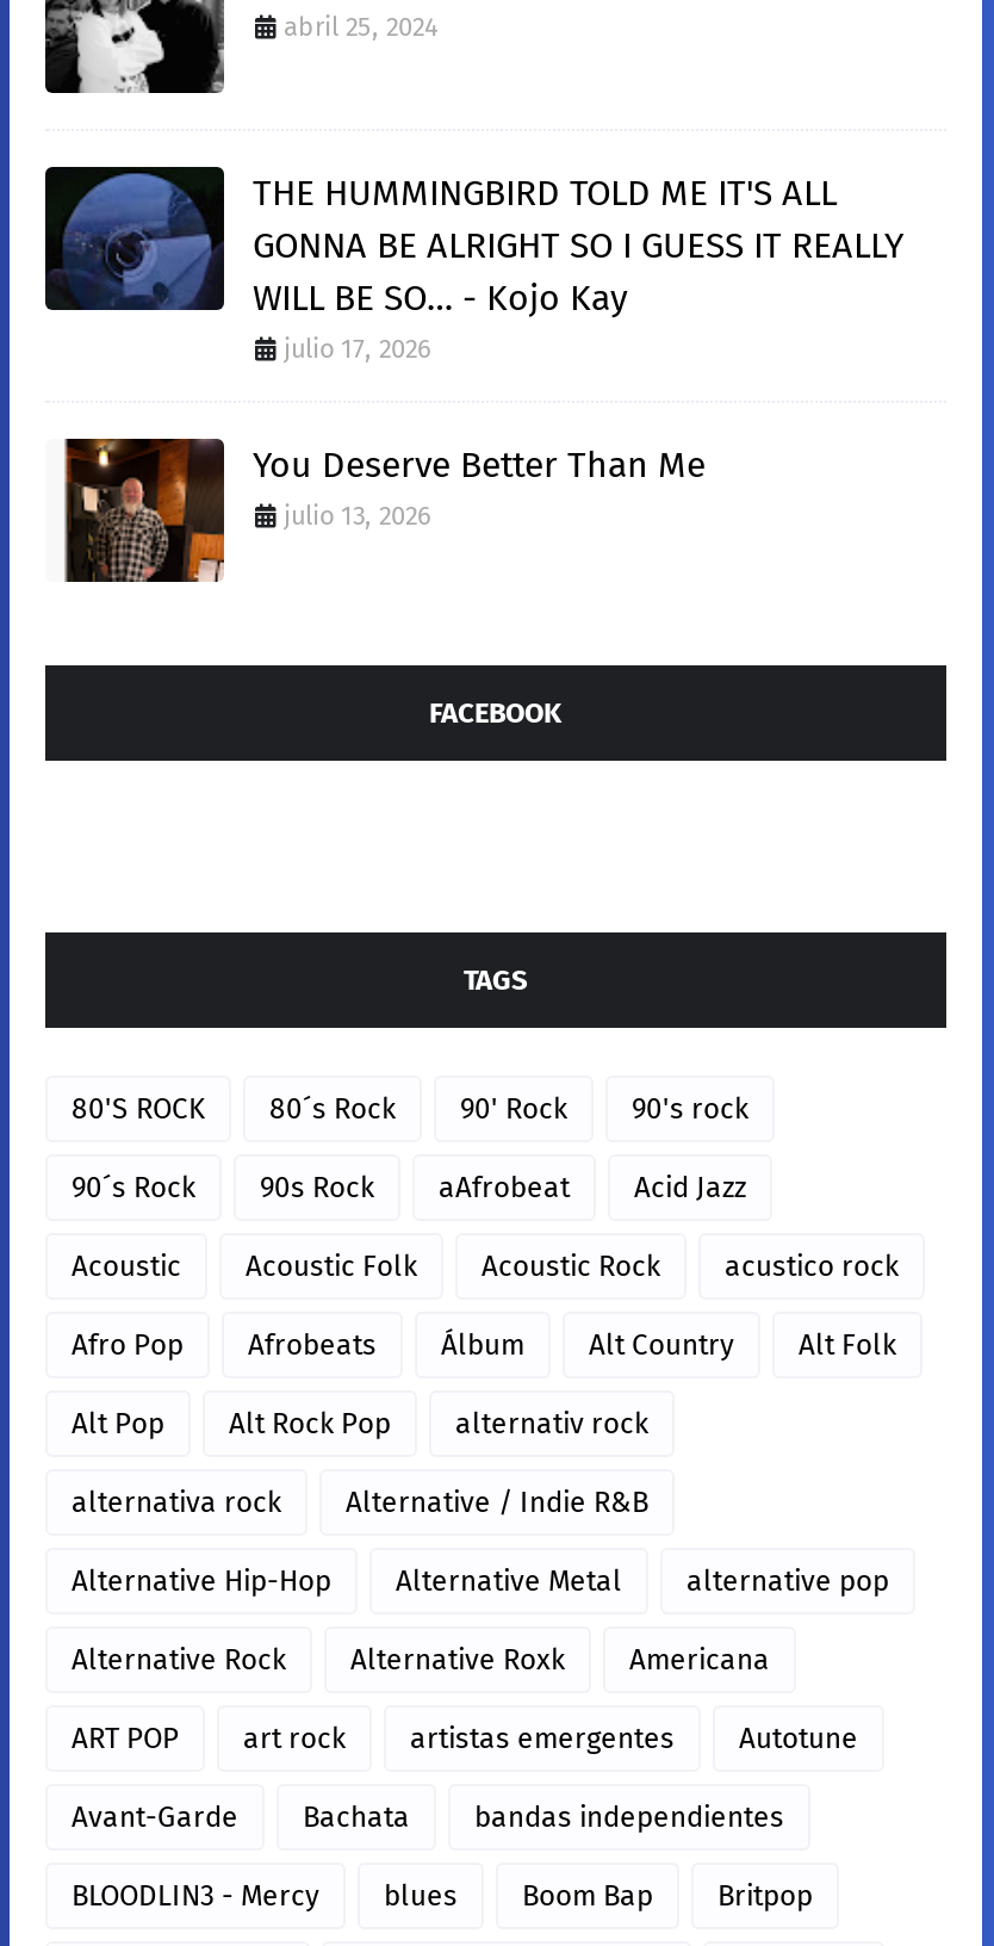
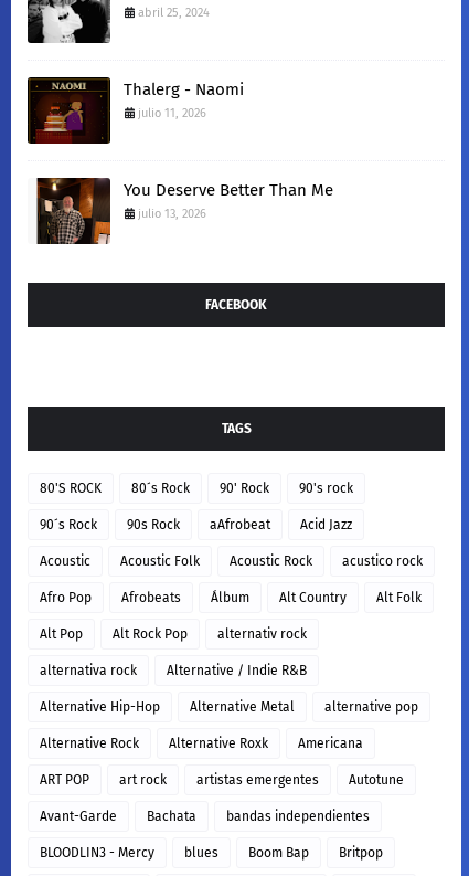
[48,171,903,364] [image] | THE HUMMINGBIRD TOLD ME IT'S ALL | GONNA BE ALRIGHT SO I GUESS IT REALLY | WILL BE SO… - Kojo Kay | julio 17, 2026 -> [29,78,244,145] [image] | Thalerg - Naomi | julio 11, 2026

